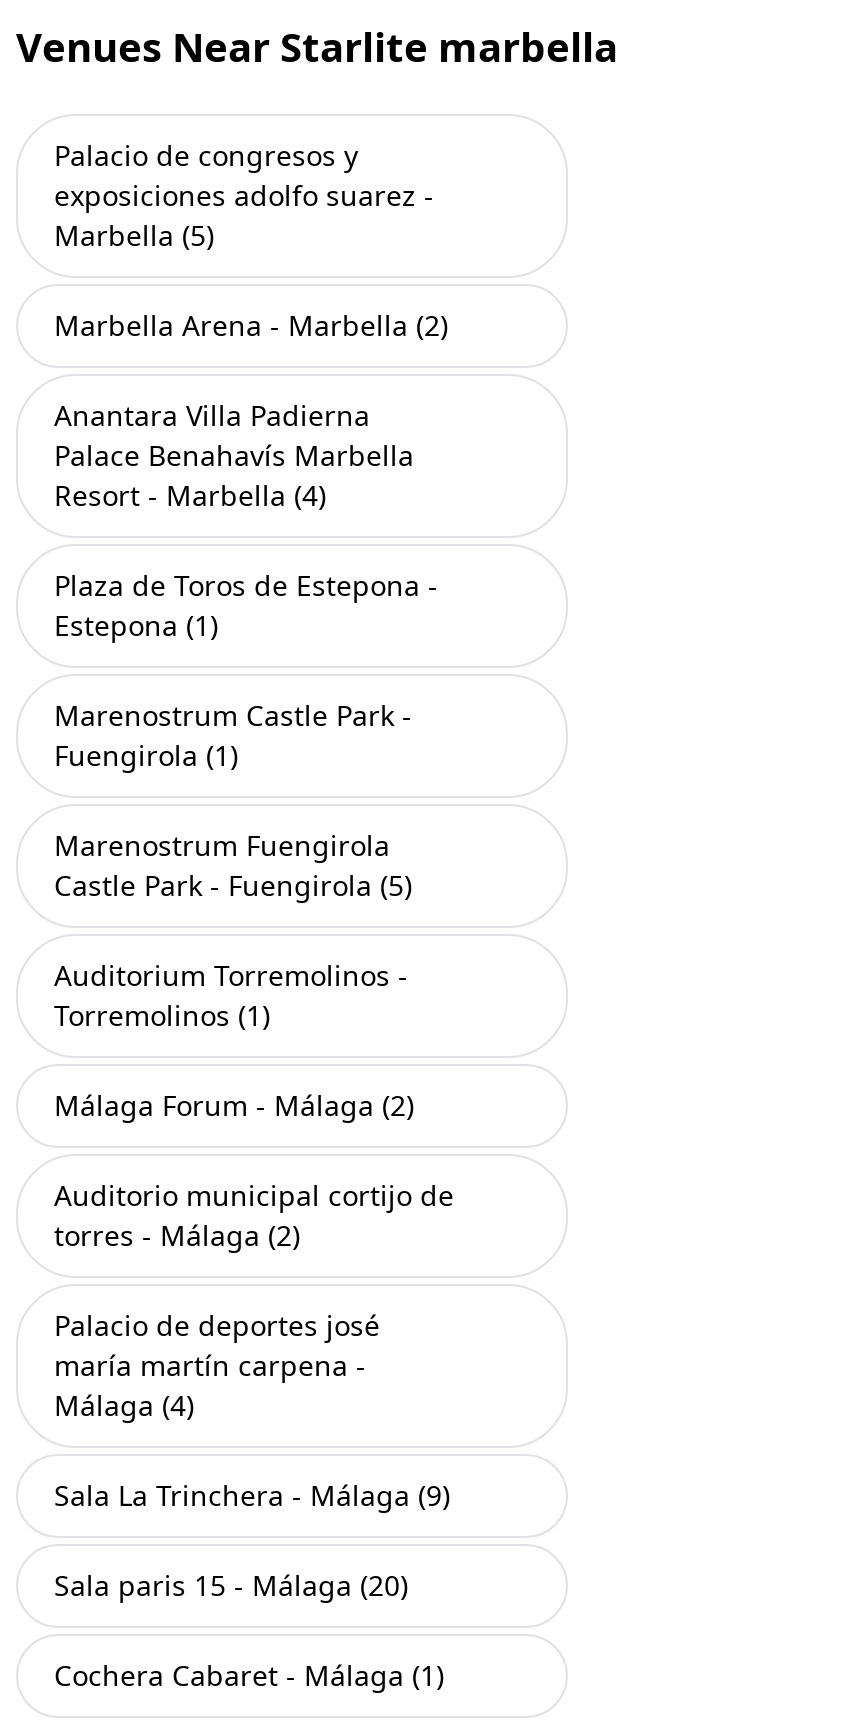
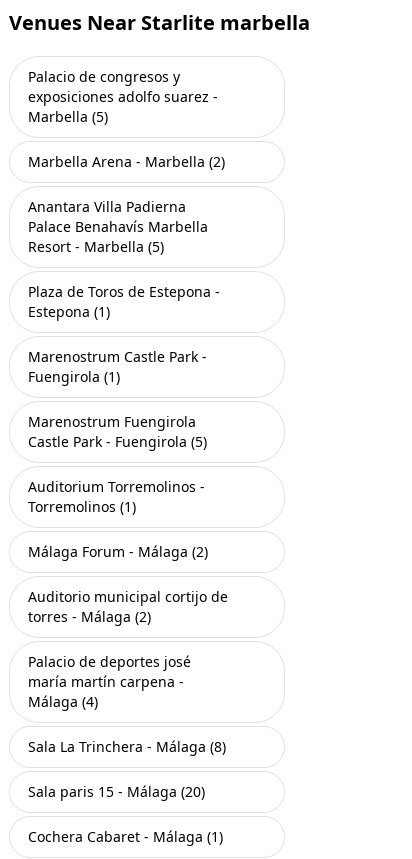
[54,476,326,514] Resort - Marbella (4) -> [28,237,164,256] Resort - Marbella (5)
[54,1476,450,1514] Sala La Trinchera - Málaga (9) -> [28,737,226,756] Sala La Trinchera - Málaga (8)

